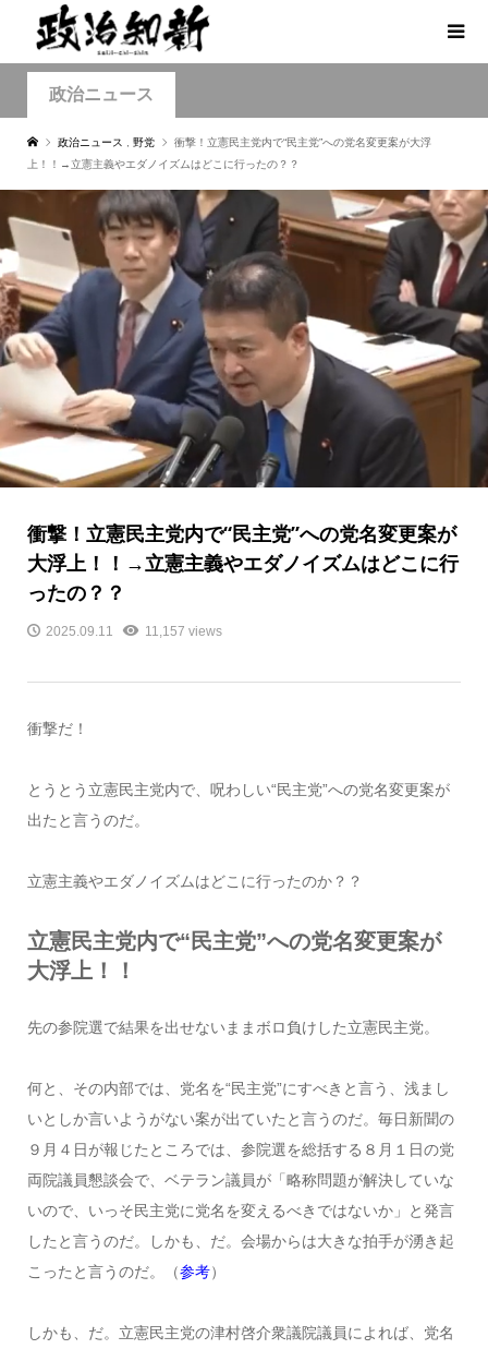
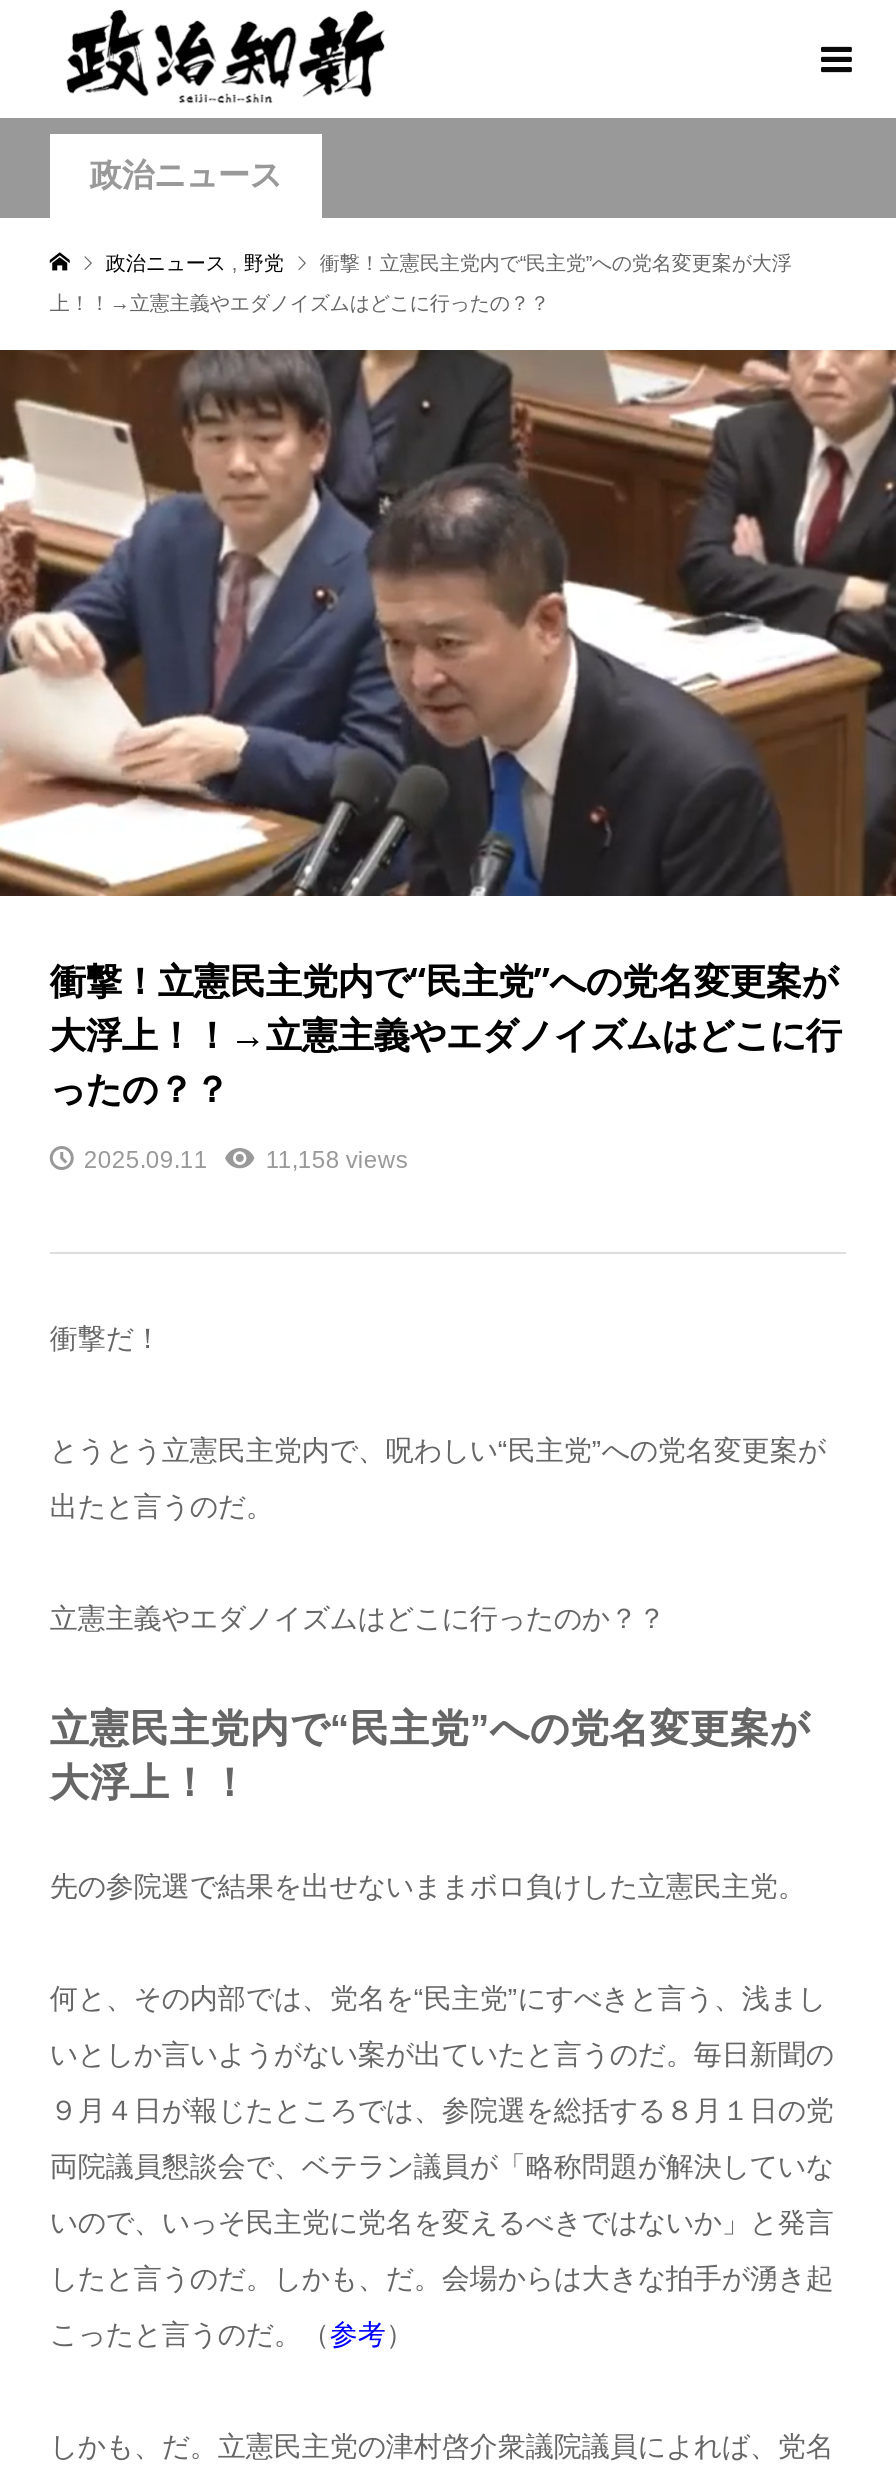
[145,623,222,639] 11,157 views -> [266,1145,408,1173] 11,158 views

